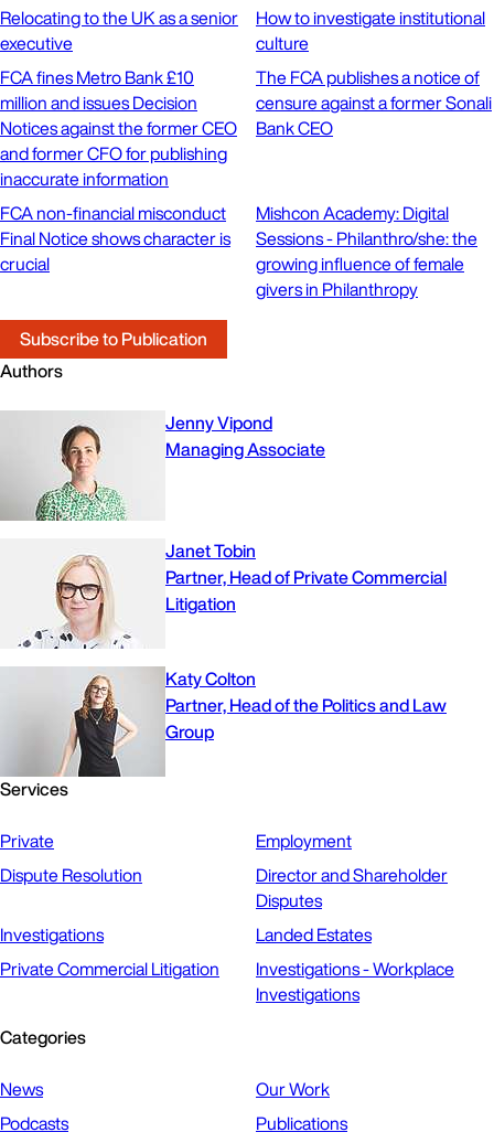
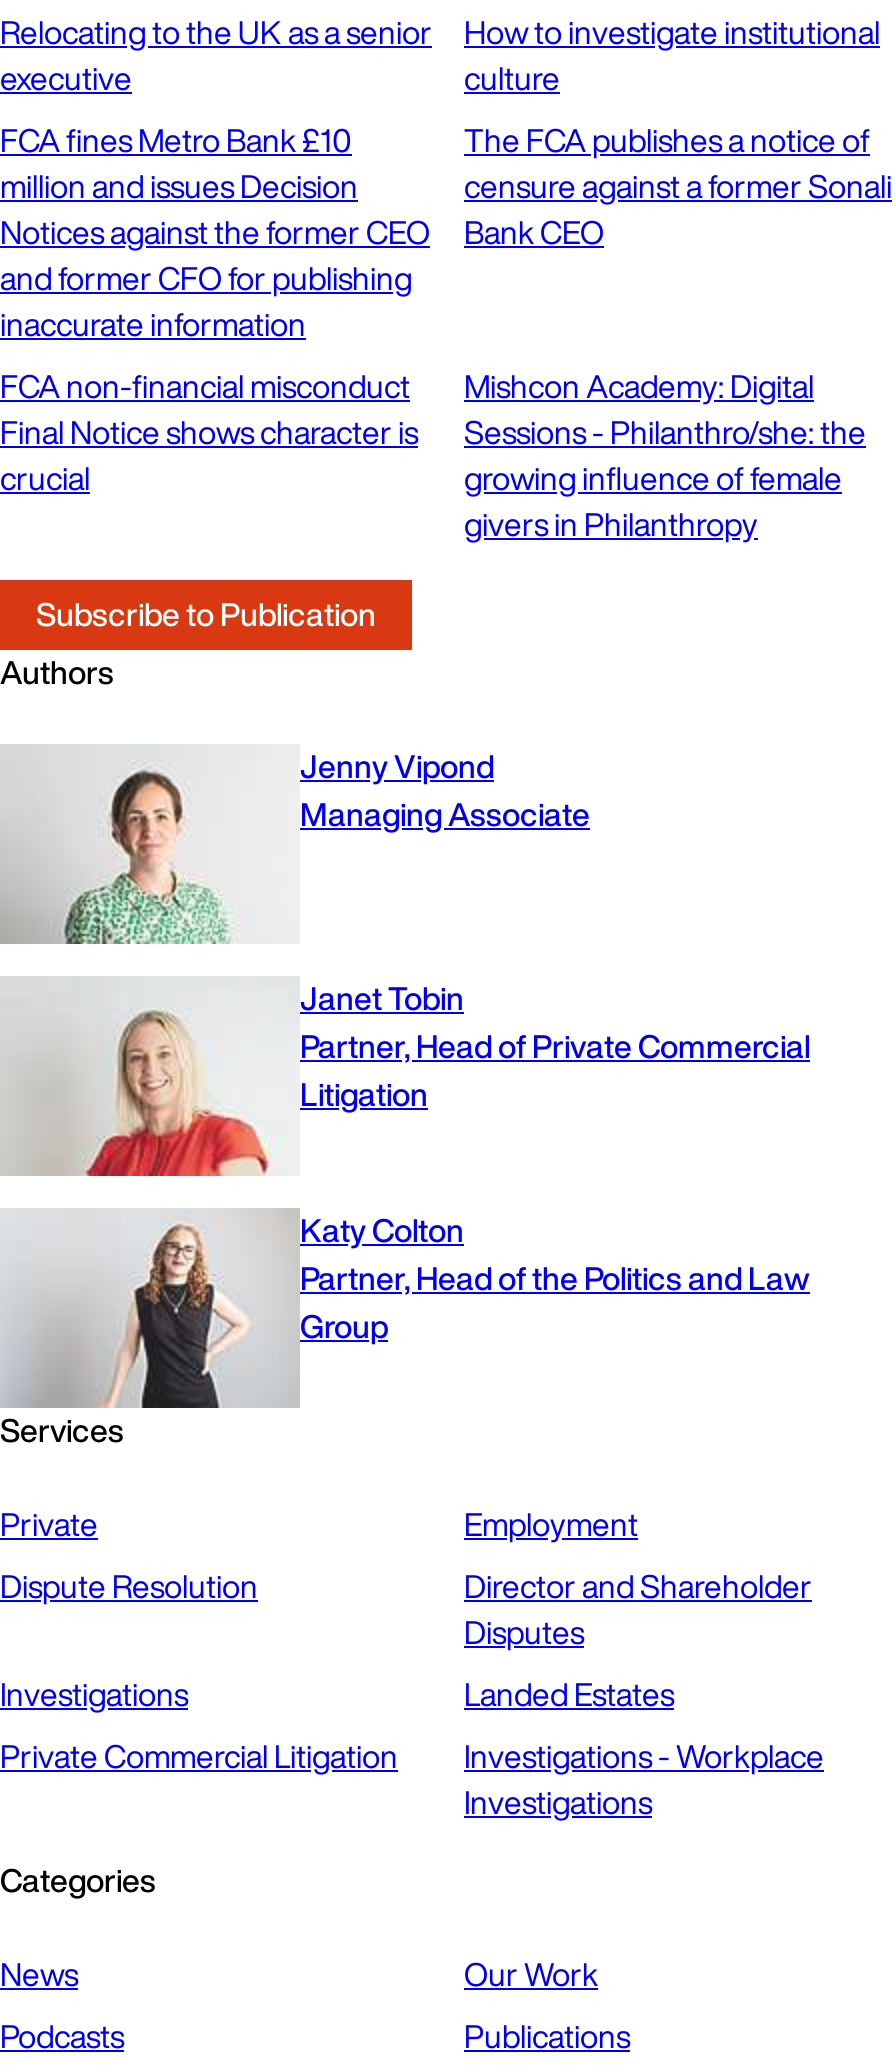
[3,554,148,650] [image] -> [6,1002,270,1178] [image]

